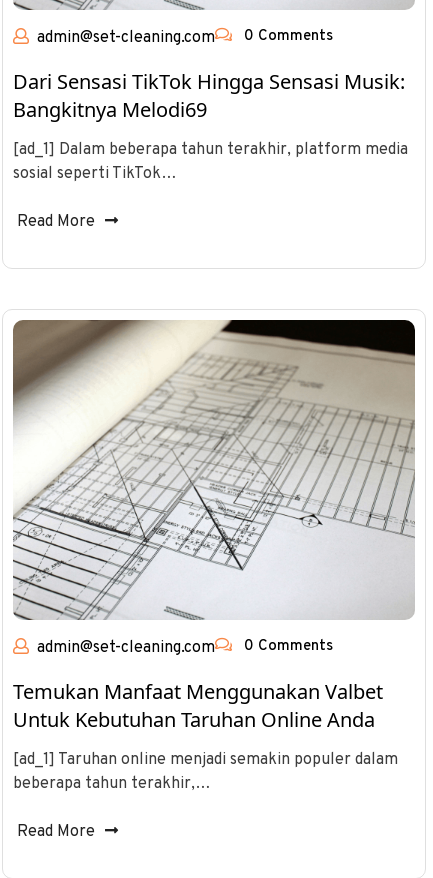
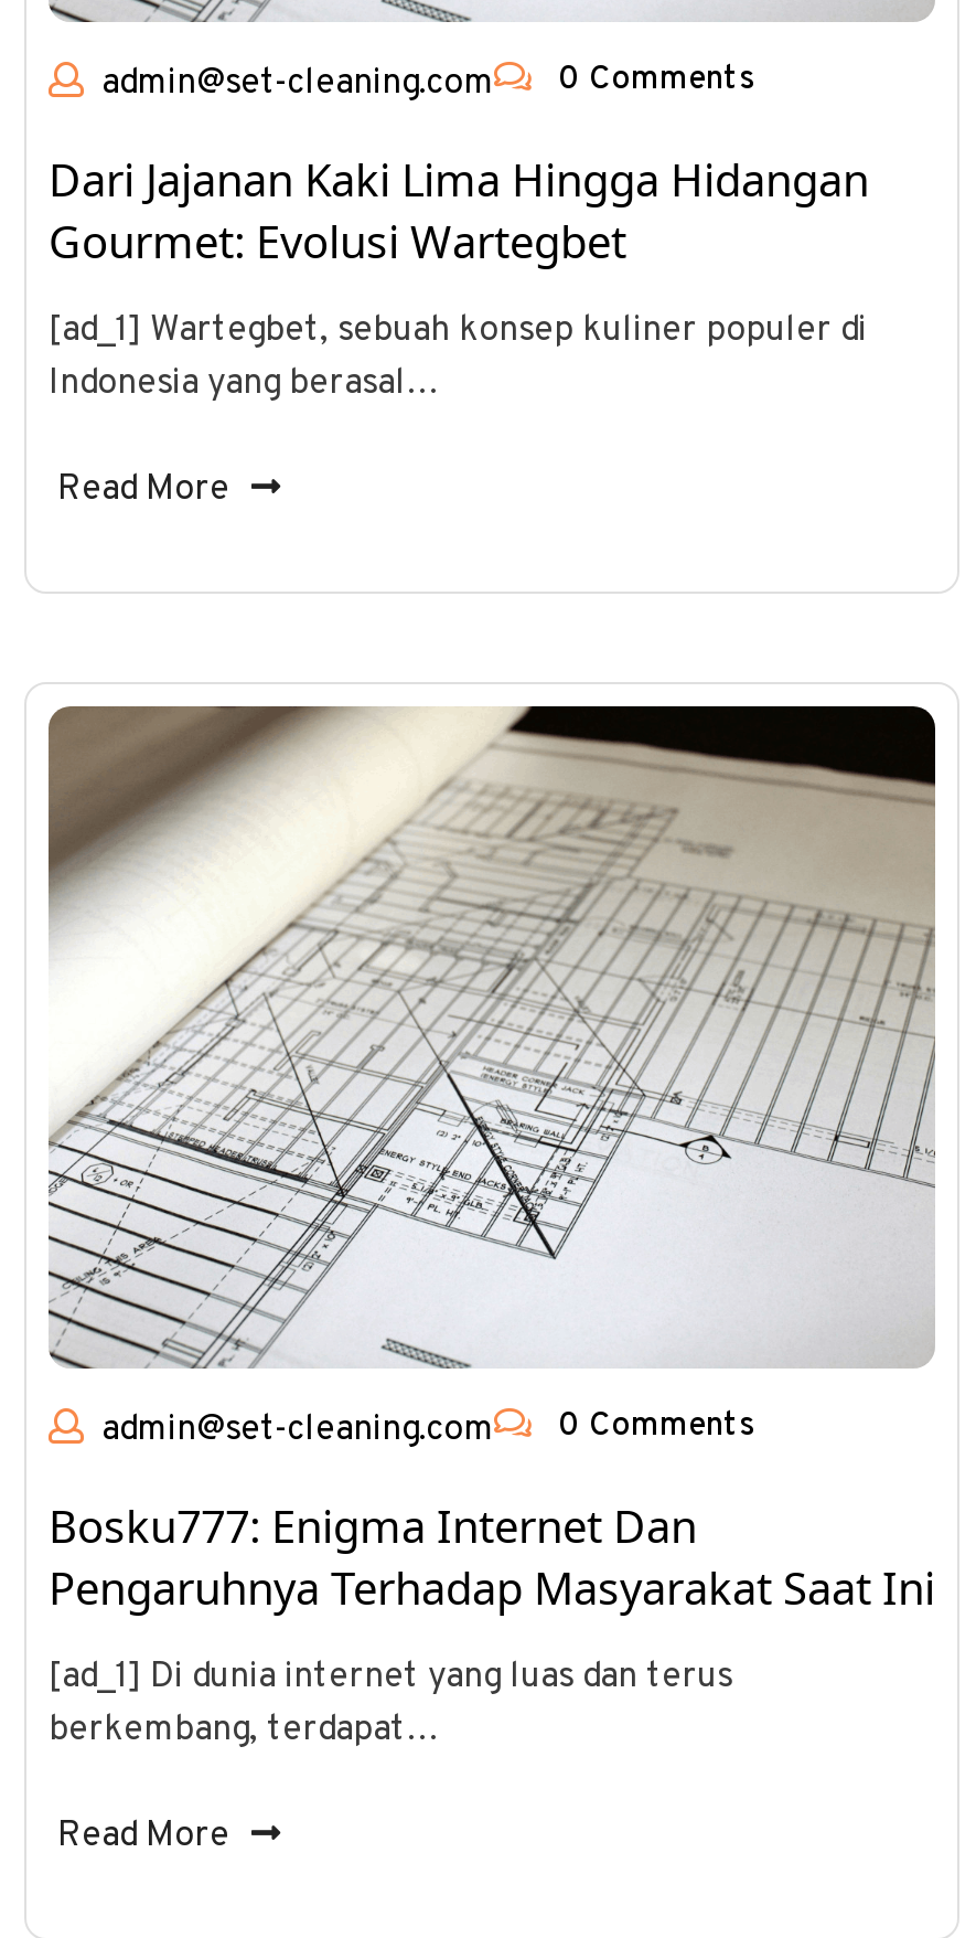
[13,68,405,123] Dari Sensasi TikTok Hingga Sensasi Musik: | Bangkitnya Melodi69 -> [49,150,869,271] Dari Jajanan Kaki Lima Hingga Hidangan | Gourmet: Evolusi Wartegbet
[13,140,408,184] [ad_1] Dalam beberapa tahun terakhir, platform media | sosial seperti TikTok… -> [49,309,867,406] [ad_1] Wartegbet, sebuah konsep kuliner populer di | Indonesia yang berasal…
[13,678,383,733] Temukan Manfaat Menggunakan Valbet | Untuk Kebutuhan Taruhan Online Anda -> [49,1497,935,1618] Bosku777: Enigma Internet Dan | Pengaruhnya Terhadap Masyarakat Saat Ini
[13,750,398,794] [ad_1] Taruhan online menjadi semakin populer dalam | beberapa tahun terakhir,… -> [49,1655,732,1753] [ad_1] Di dunia internet yang luas dan terus | berkembang, terdapat…

